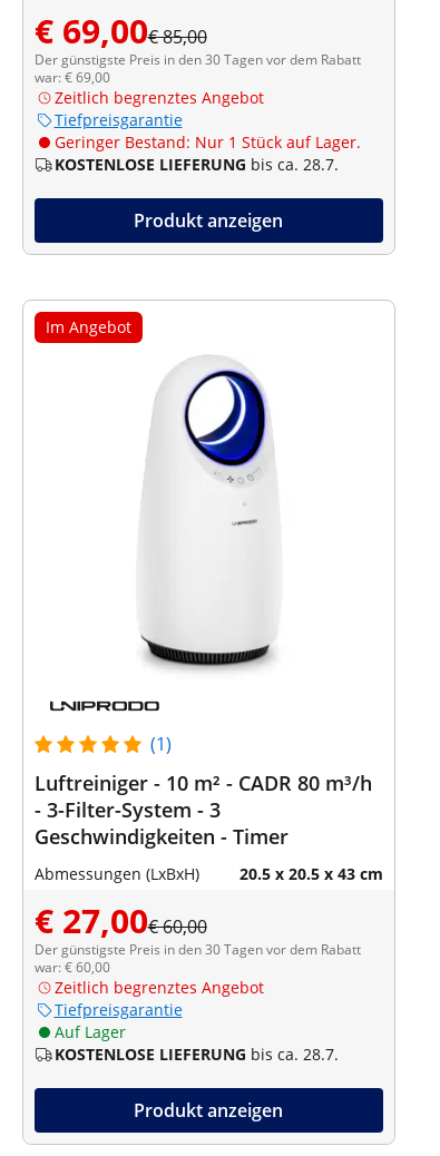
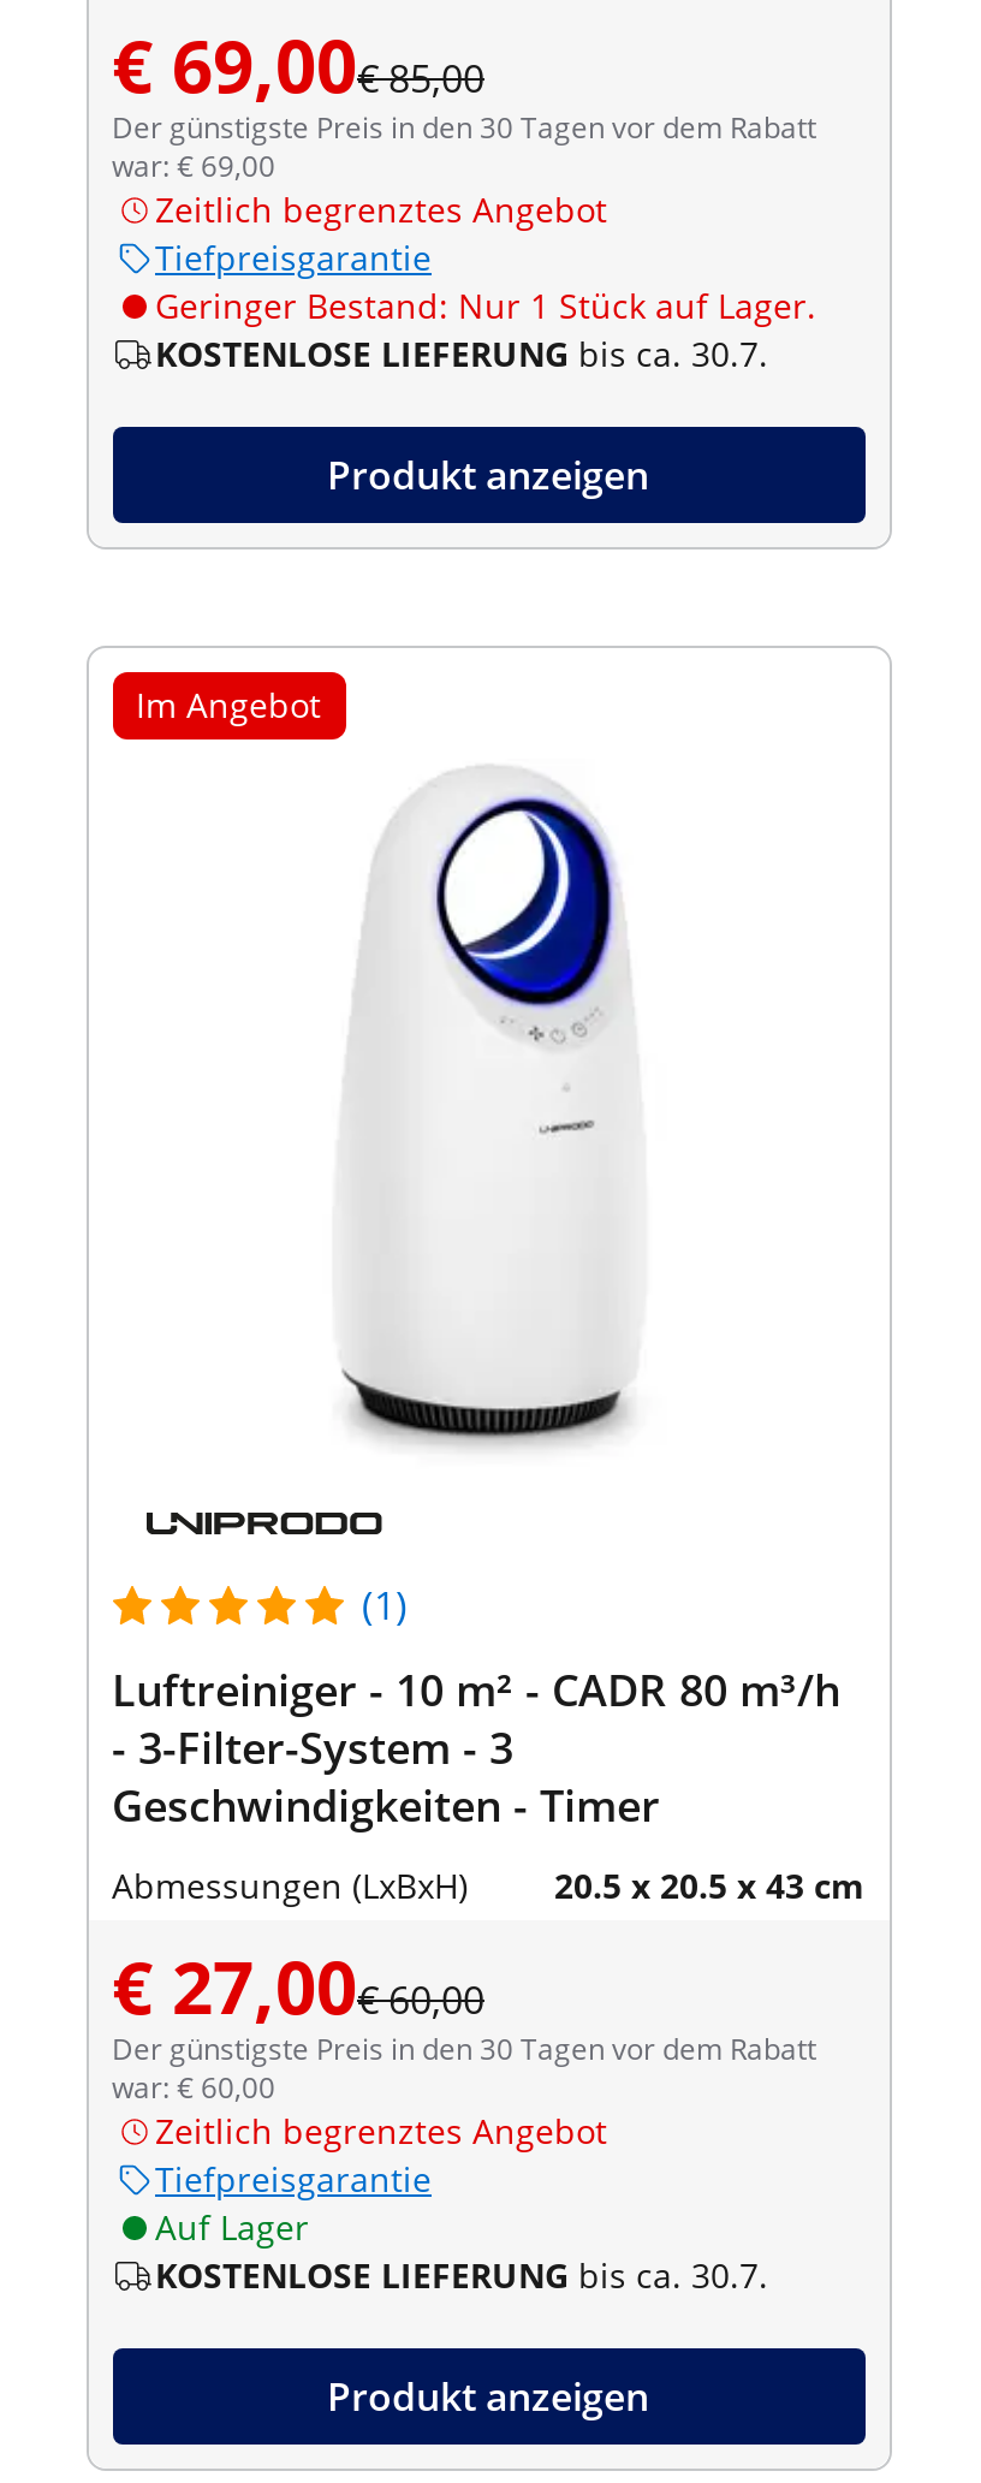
[54,153,338,174] KOSTENLOSE LIEFERUNG bis ca. 28.7. -> [155,330,768,375] KOSTENLOSE LIEFERUNG bis ca. 30.7.
[54,1043,338,1064] KOSTENLOSE LIEFERUNG bis ca. 28.7. -> [155,2251,768,2297] KOSTENLOSE LIEFERUNG bis ca. 30.7.

